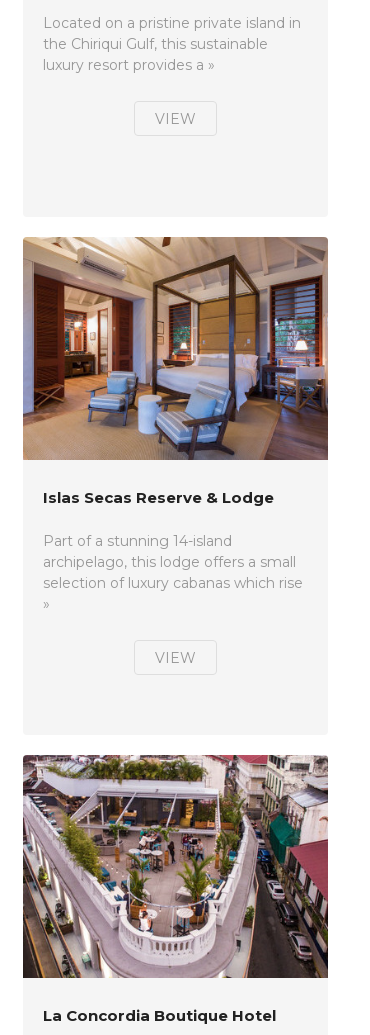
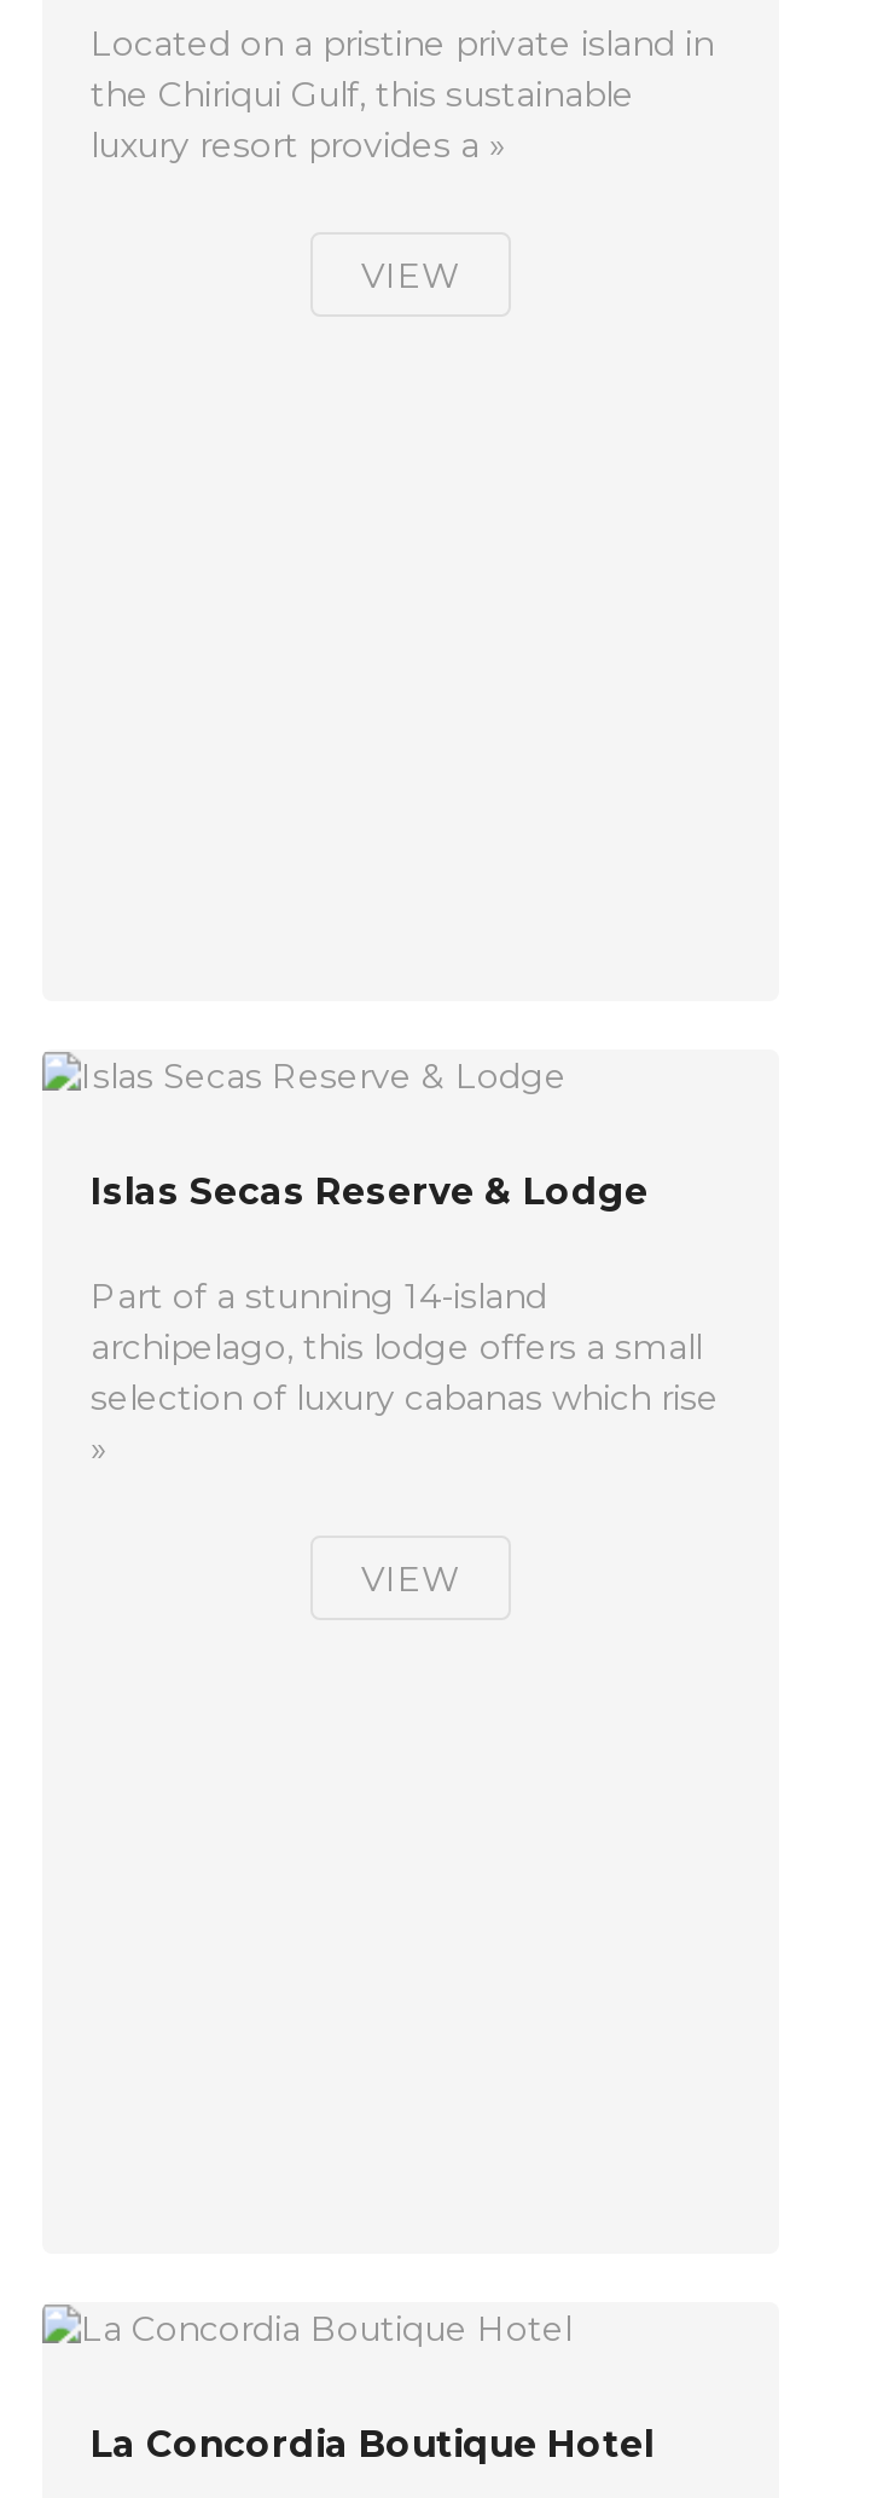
[22,236,329,461] [image] -> none
[22,754,329,979] [image] -> none

